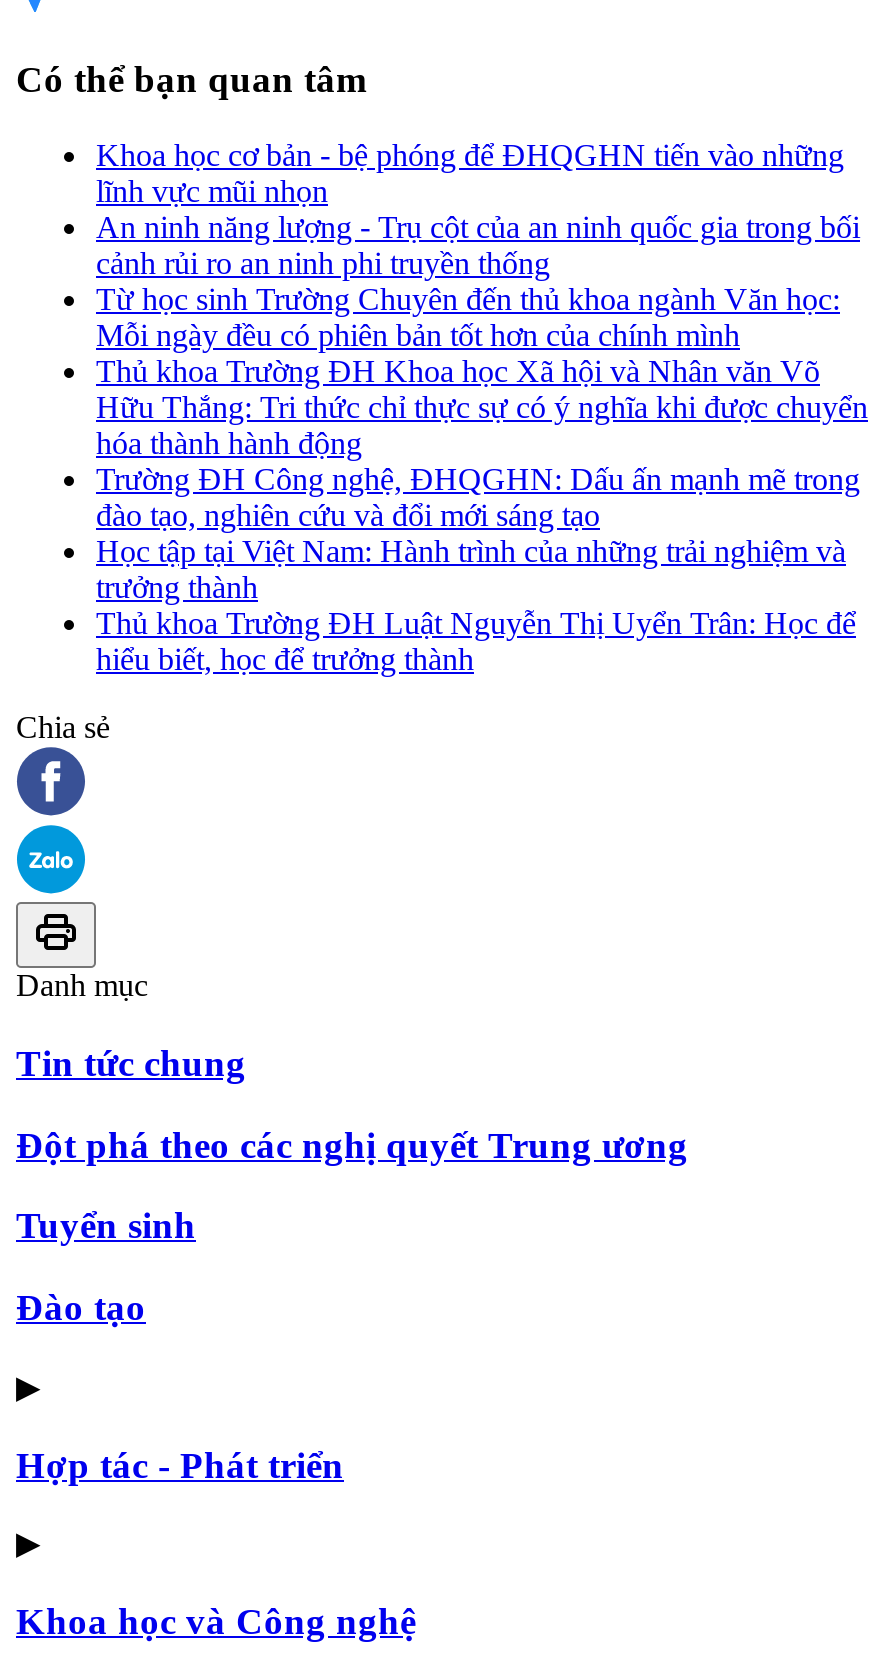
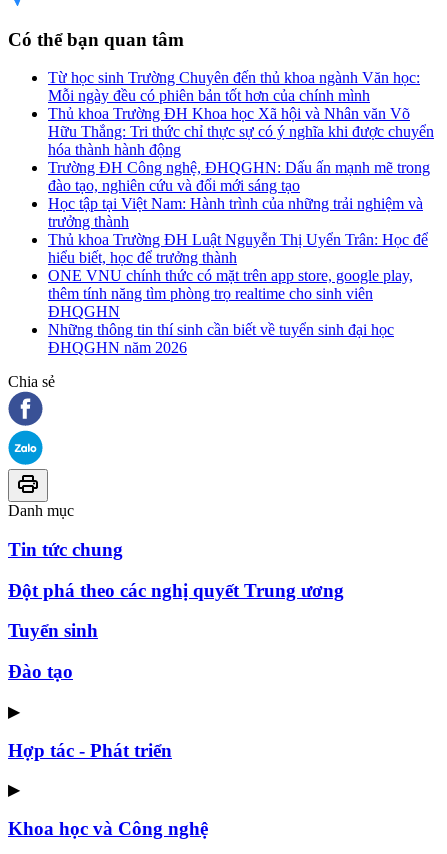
[96,138,860,280] Khoa học cơ bản - bệ phóng để ĐHQGHN tiến vào những | lĩnh vực mũi nhọn | An ninh năng lượng - Trụ cột của an ninh quốc gia trong bối | cảnh rủi ro an ninh phi truyền thống -> none
moved [96,282,868,676] -> [48,69,434,266]: Từ học sinh Trường Chuyên đến thủ khoa ngành Văn học: | Mỗi ngày đều có phiên bản tốt hơn của chính mình | Thủ khoa Trường ĐH Khoa học Xã hội và Nhân văn Võ | ... | Thủ khoa Trường ĐH Luật Nguyễn Thị Uyển Trân: Học để | hiểu biết, học để trưởng thành
none -> [48,267,413,356] ONE VNU chính thức có mặt trên app store, google play, | thêm tính năng tìm phòng trọ realtime cho sinh viên | ĐHQGHN | Những thông tin thí sinh cần biết về tuyển sinh đại học | ĐHQGHN năm 2026

